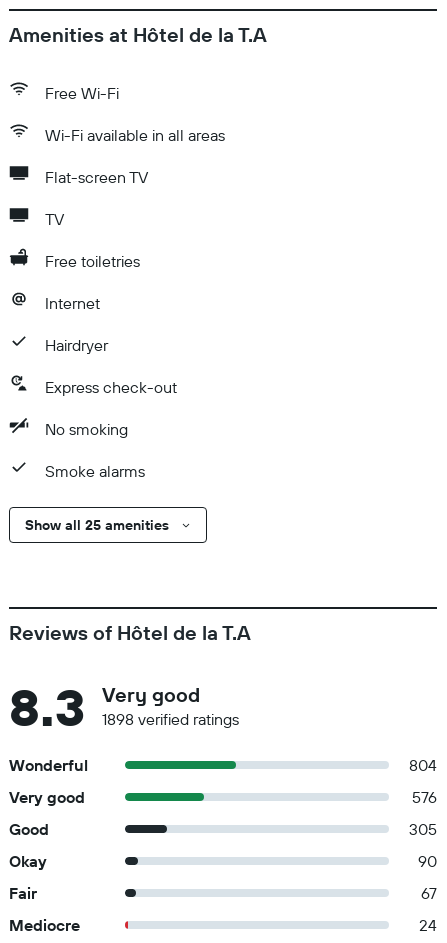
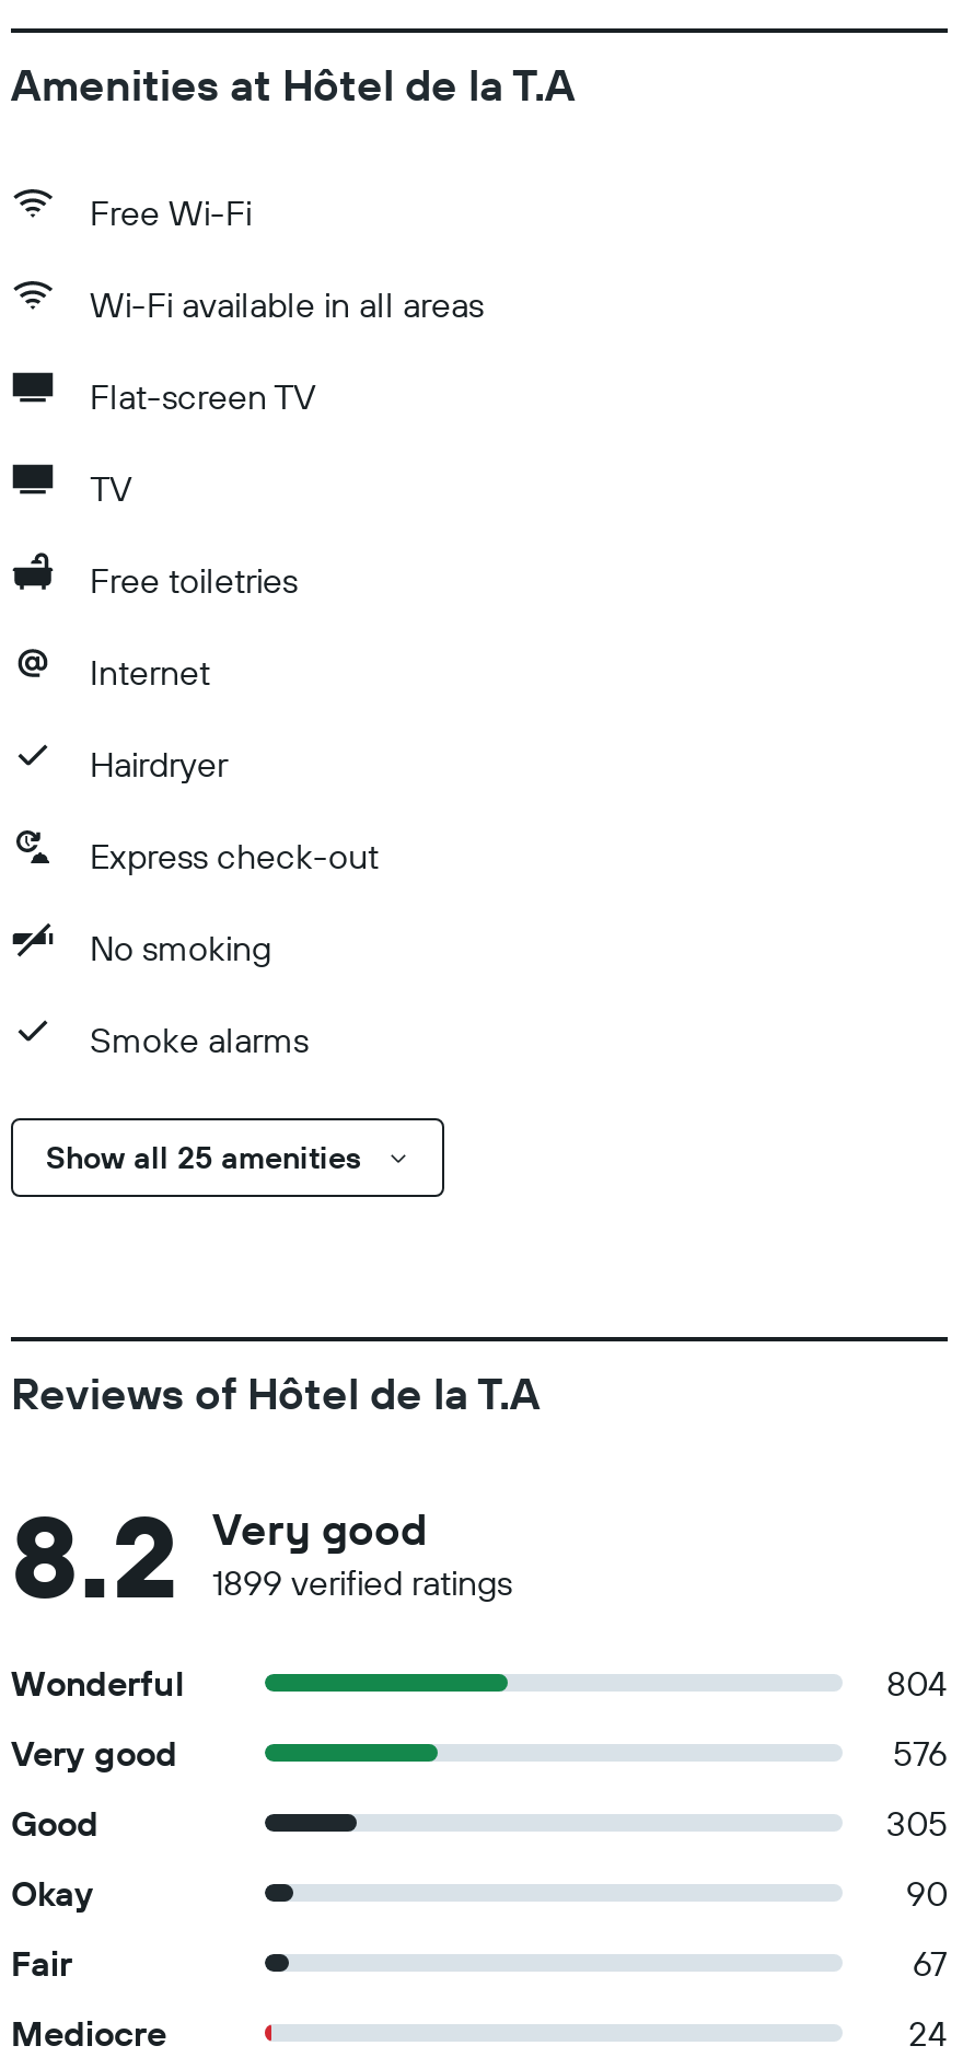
[9,674,86,740] 8.3 -> [11,1484,177,1628] 8.2
[102,709,239,729] 1898 verified ratings -> [212,1560,512,1604] 1899 verified ratings

